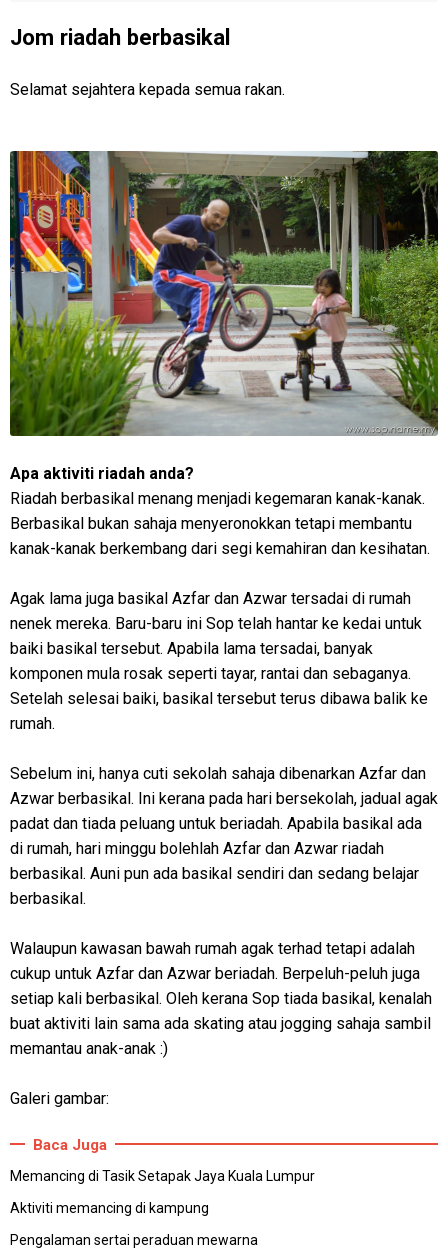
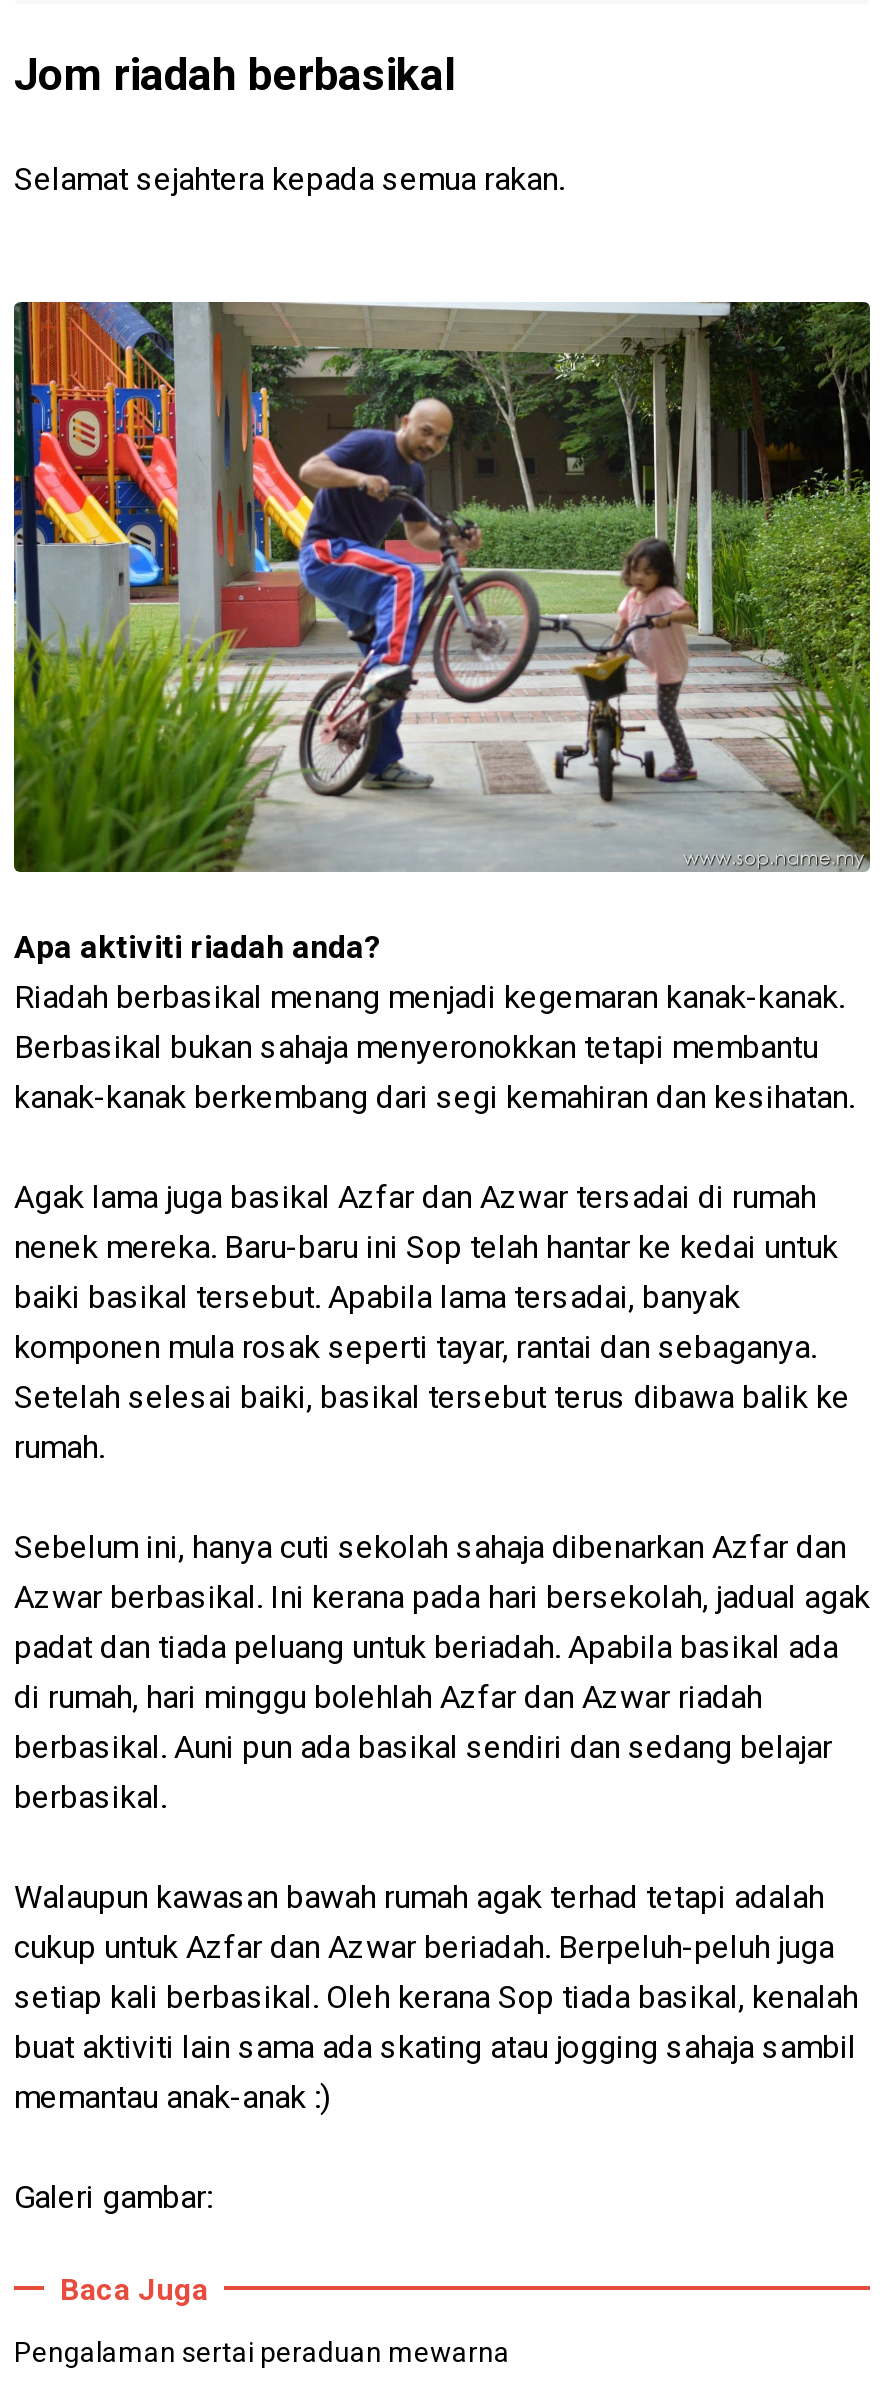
[10,1167,315,1215] Memancing di Tasik Setapak Jaya Kuala Lumpur | Aktiviti memancing di kampung -> none

